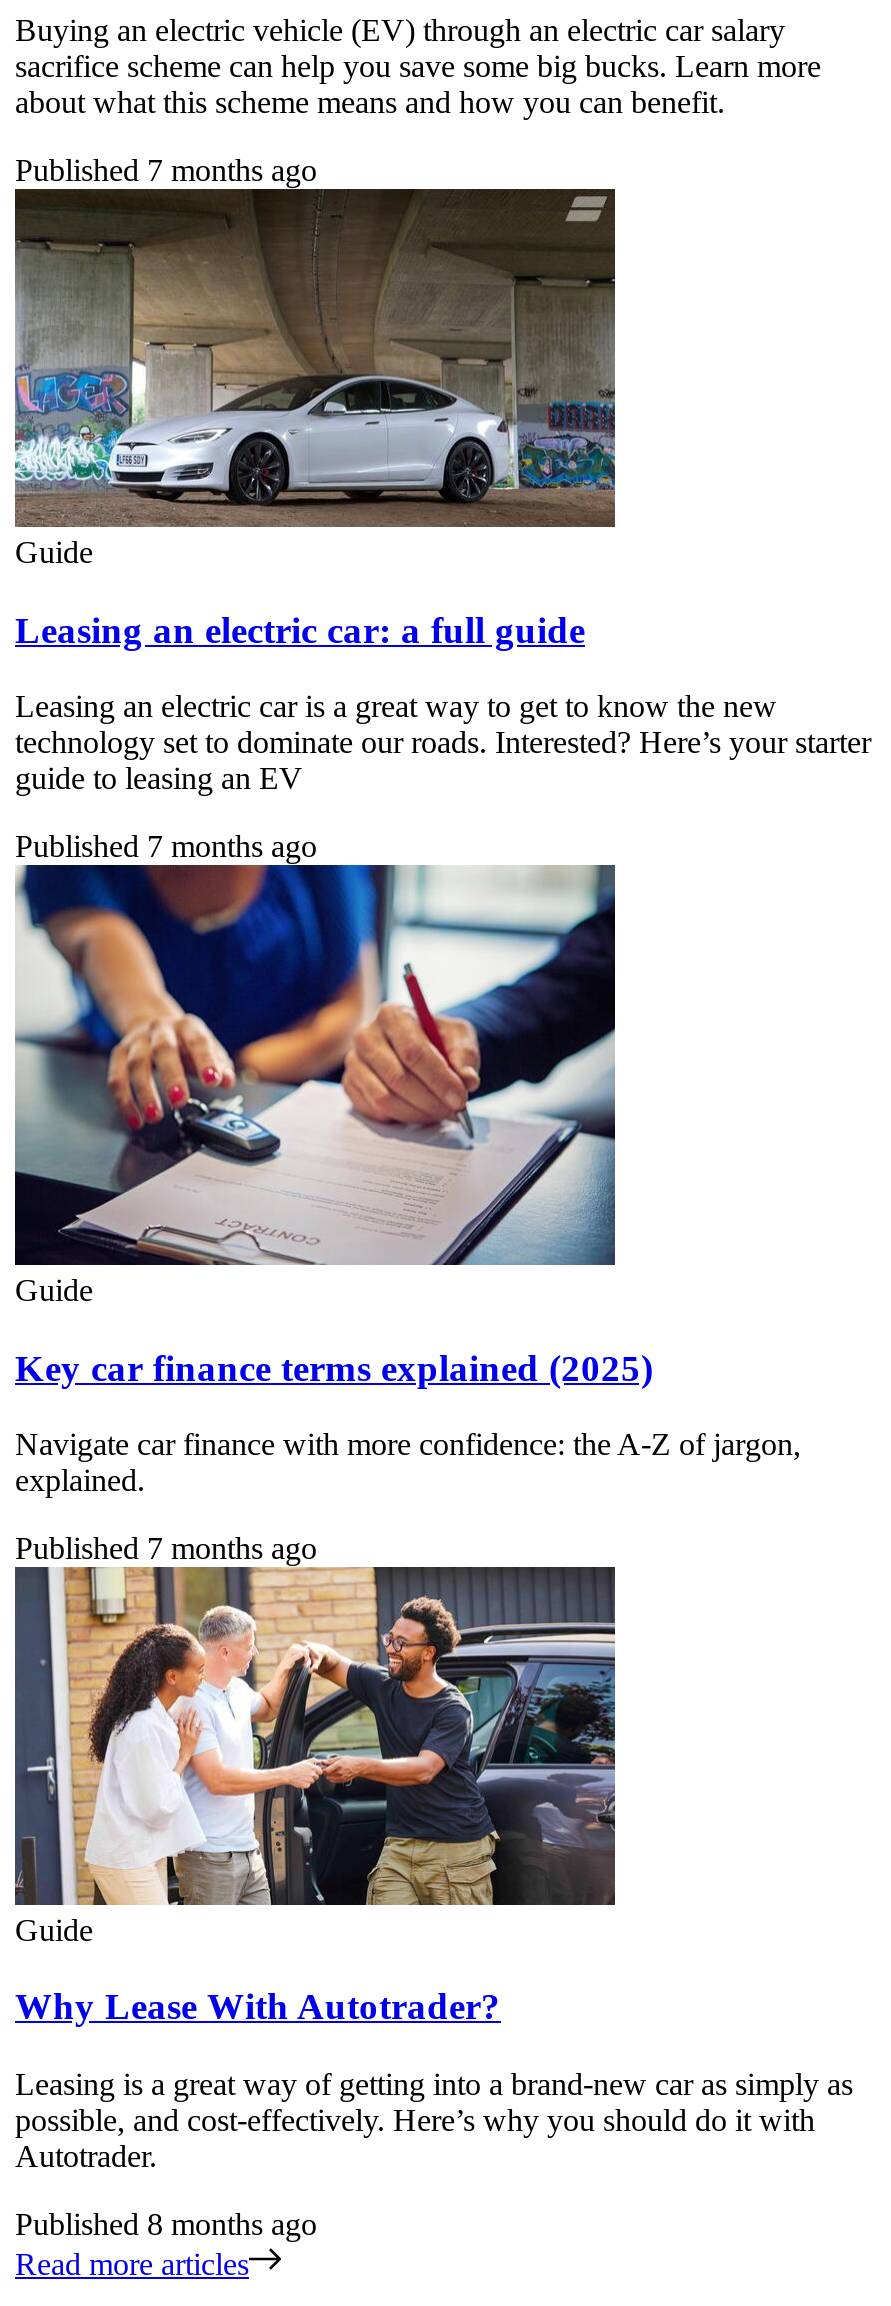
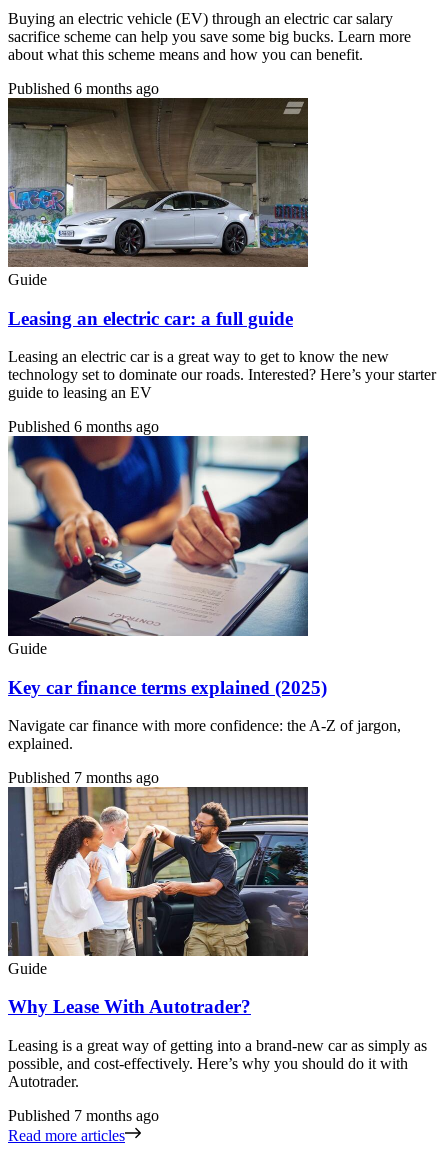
[15,154,317,188] Published 7 months ago -> [8,80,159,97] Published 6 months ago
[15,830,317,864] Published 7 months ago -> [8,418,159,435] Published 6 months ago
[15,2207,317,2241] Published 8 months ago -> [8,1107,159,1124] Published 7 months ago

